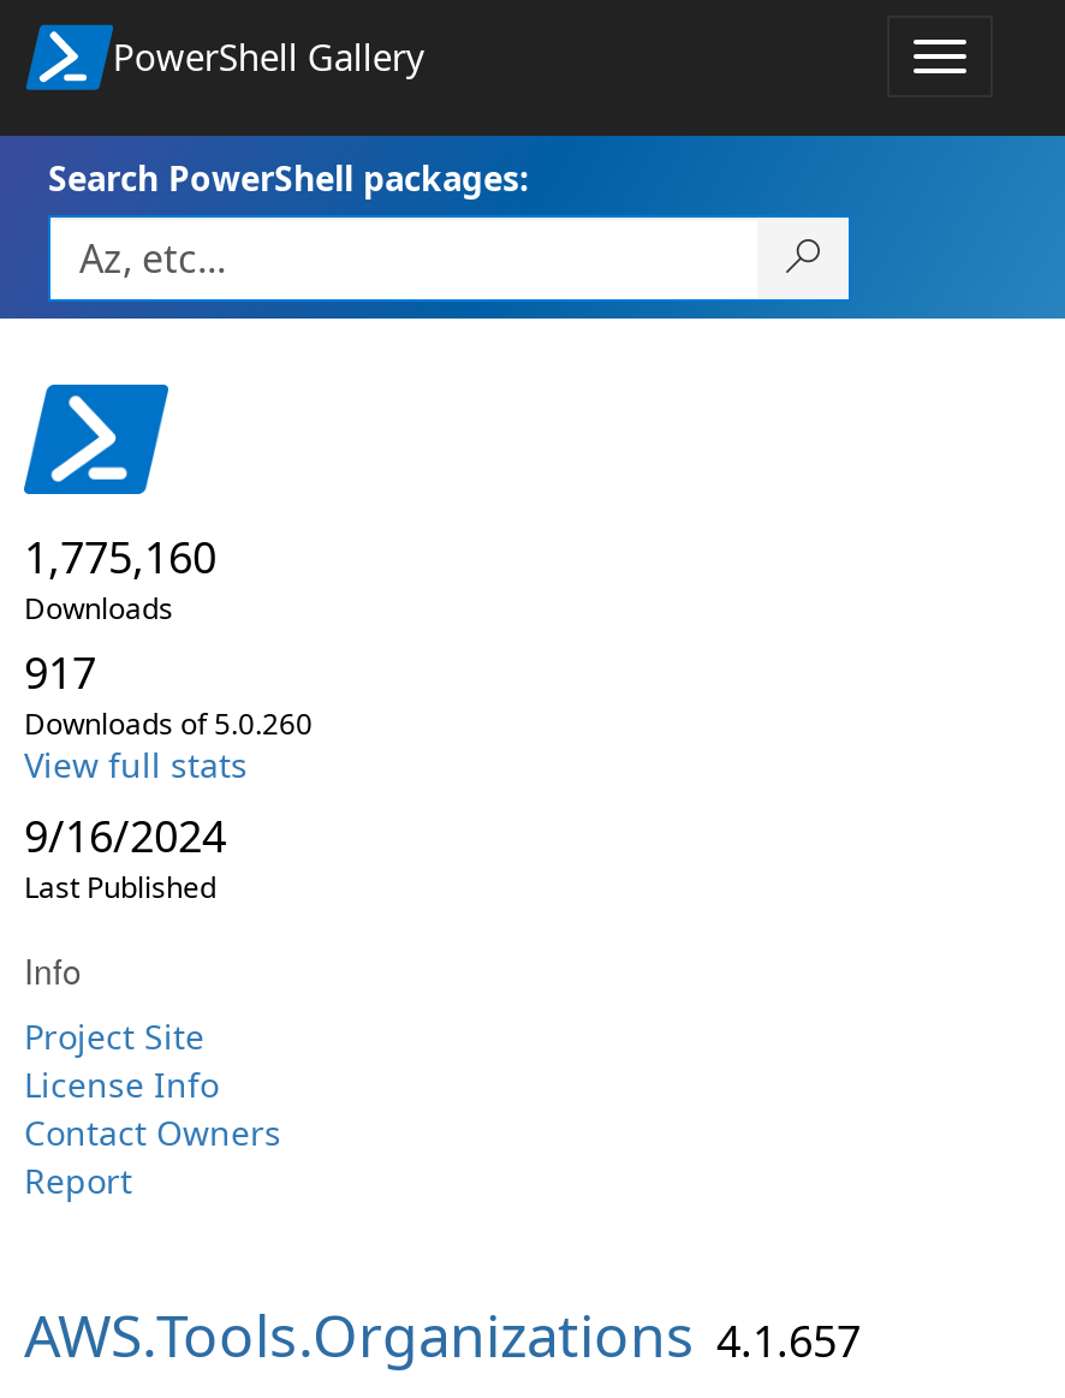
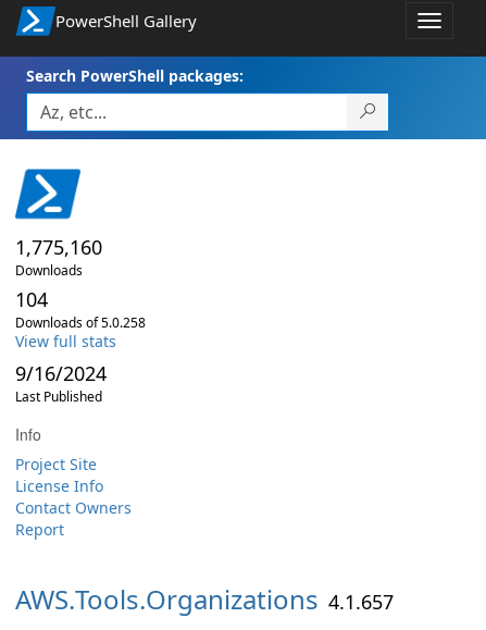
[24,643,96,701] 917 -> [15,286,48,312] 104
[24,703,313,744] Downloads of 5.0.260 -> [15,313,146,332] Downloads of 5.0.258

